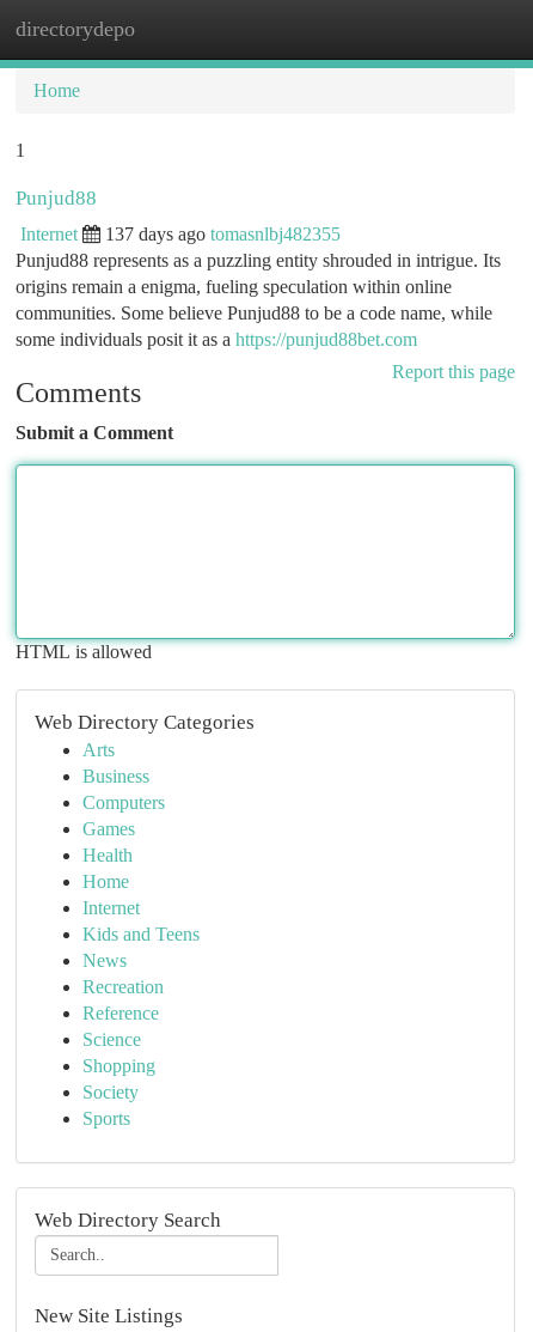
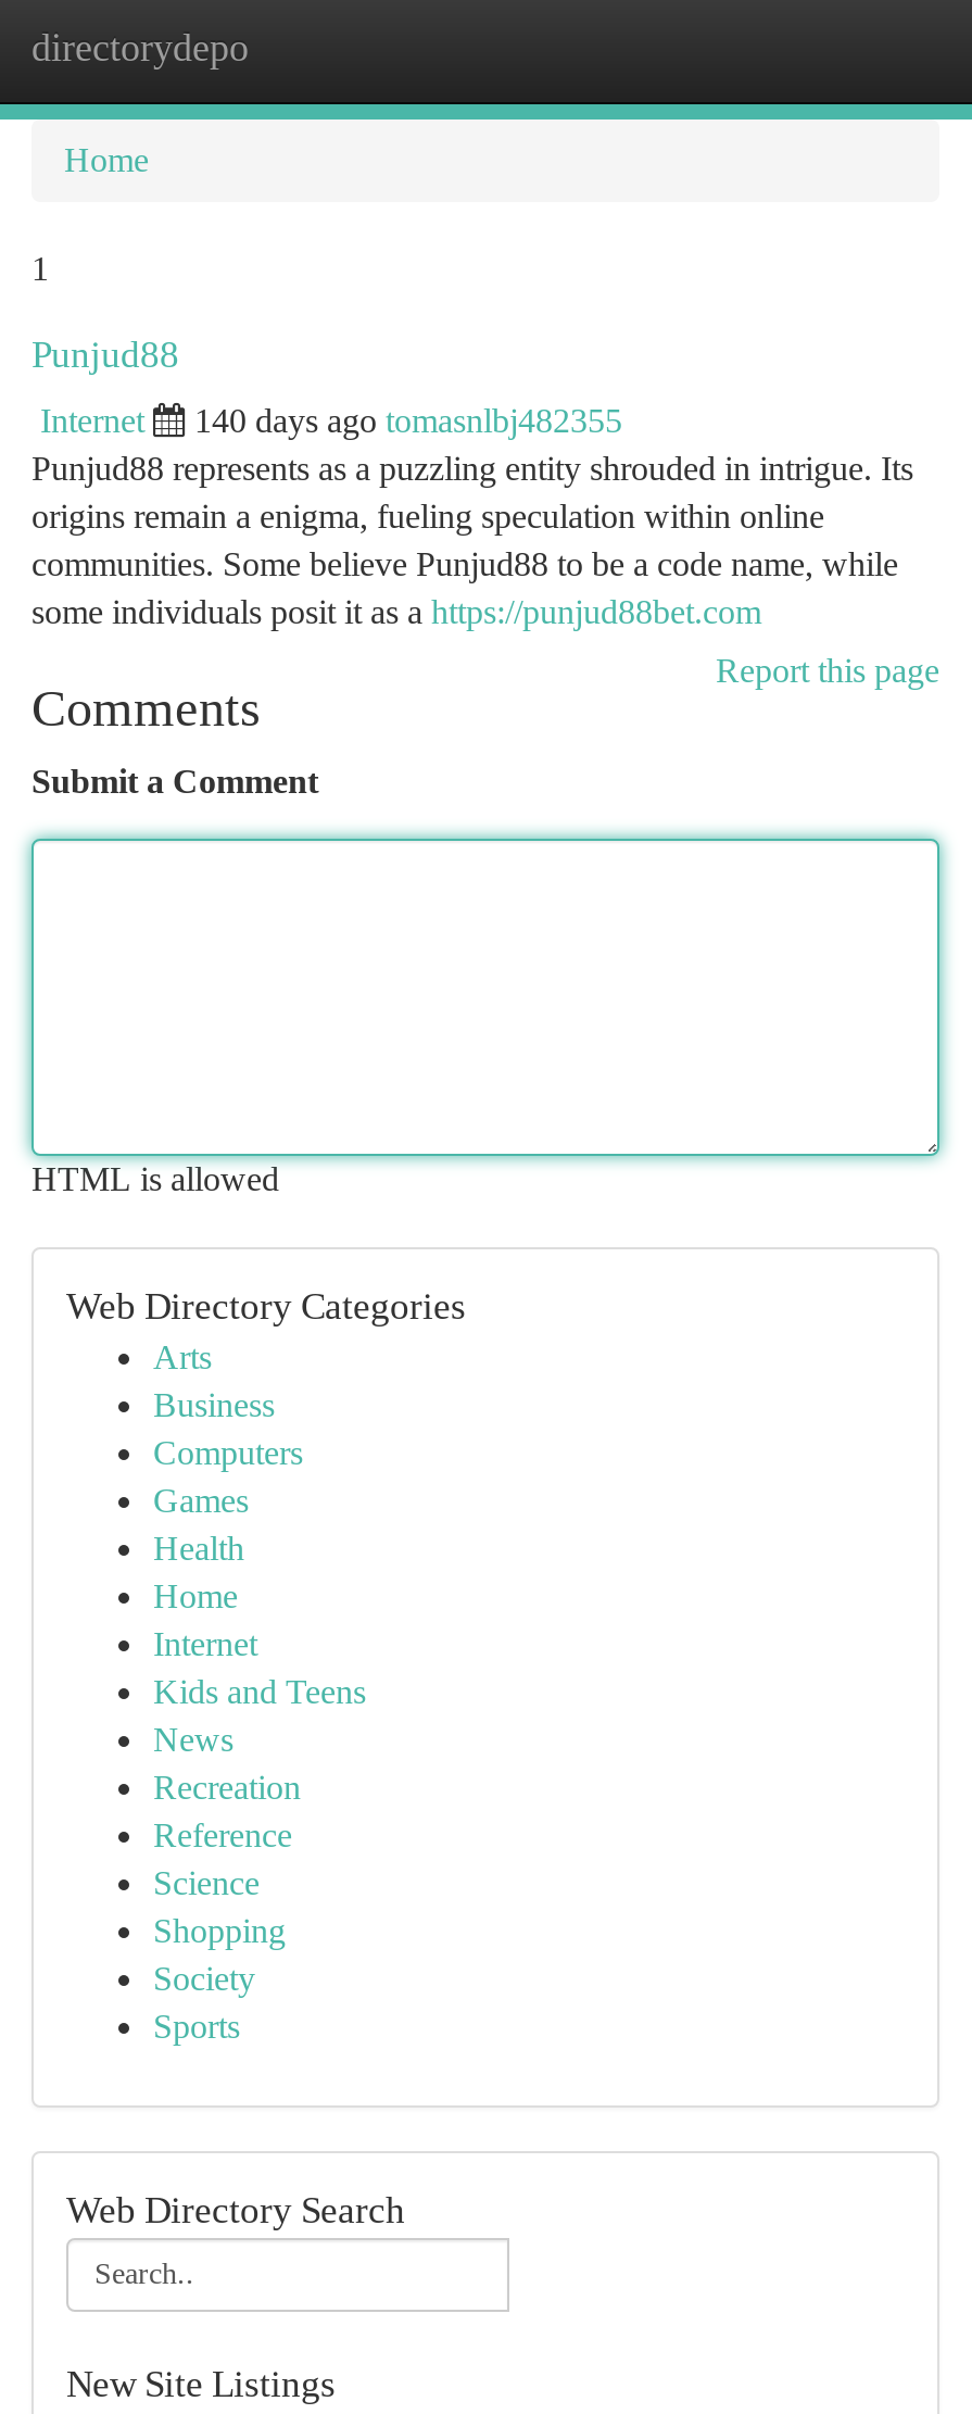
[105,224,341,244] 137 days ago tomasnlbj482355 -> [194,402,622,439] 140 days ago tomasnlbj482355

